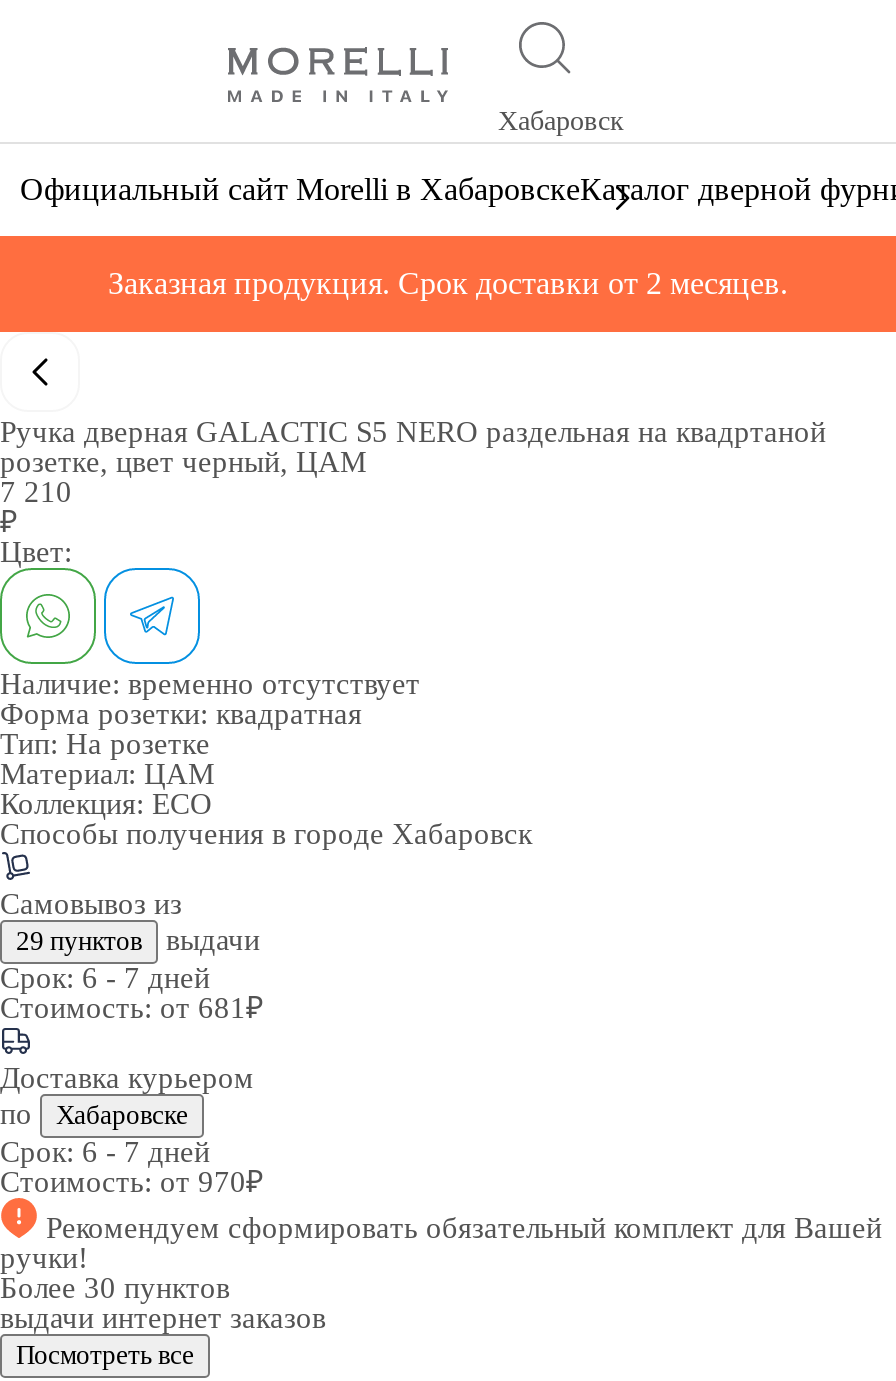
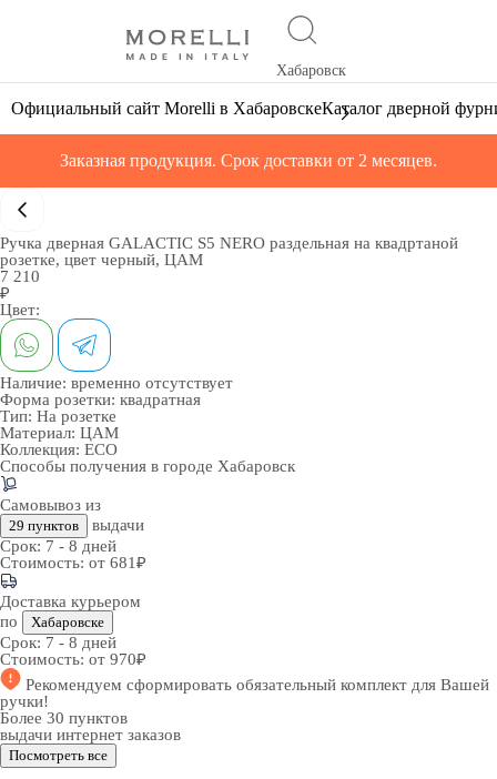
[0,962,210,994] Срок:6 - 7 дней -> [0,537,116,555] Срок:7 - 8 дней
[0,1136,210,1168] Срок:6 - 7 дней -> [0,634,116,651] Срок:7 - 8 дней

